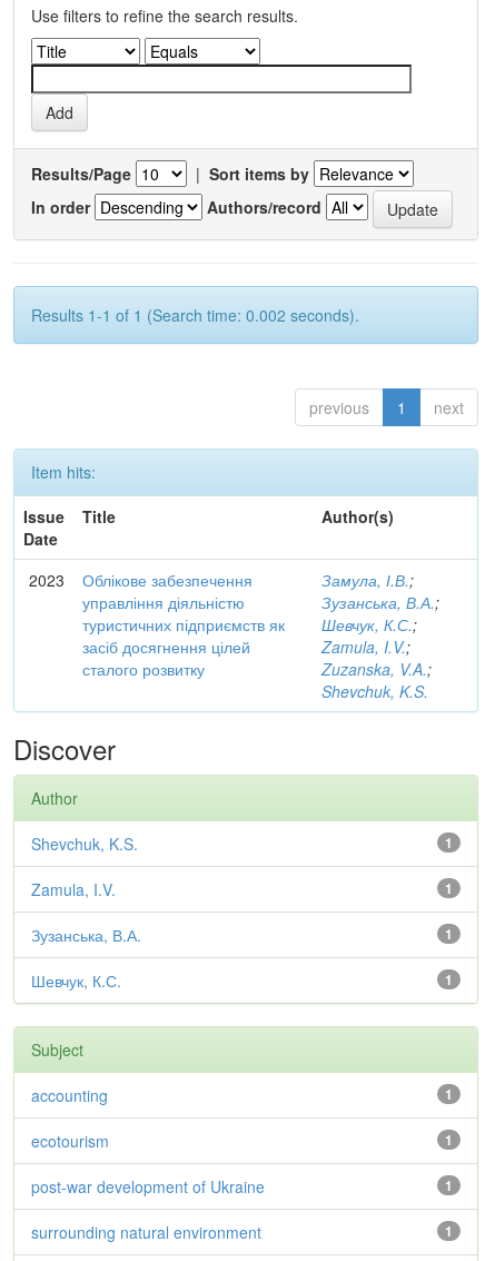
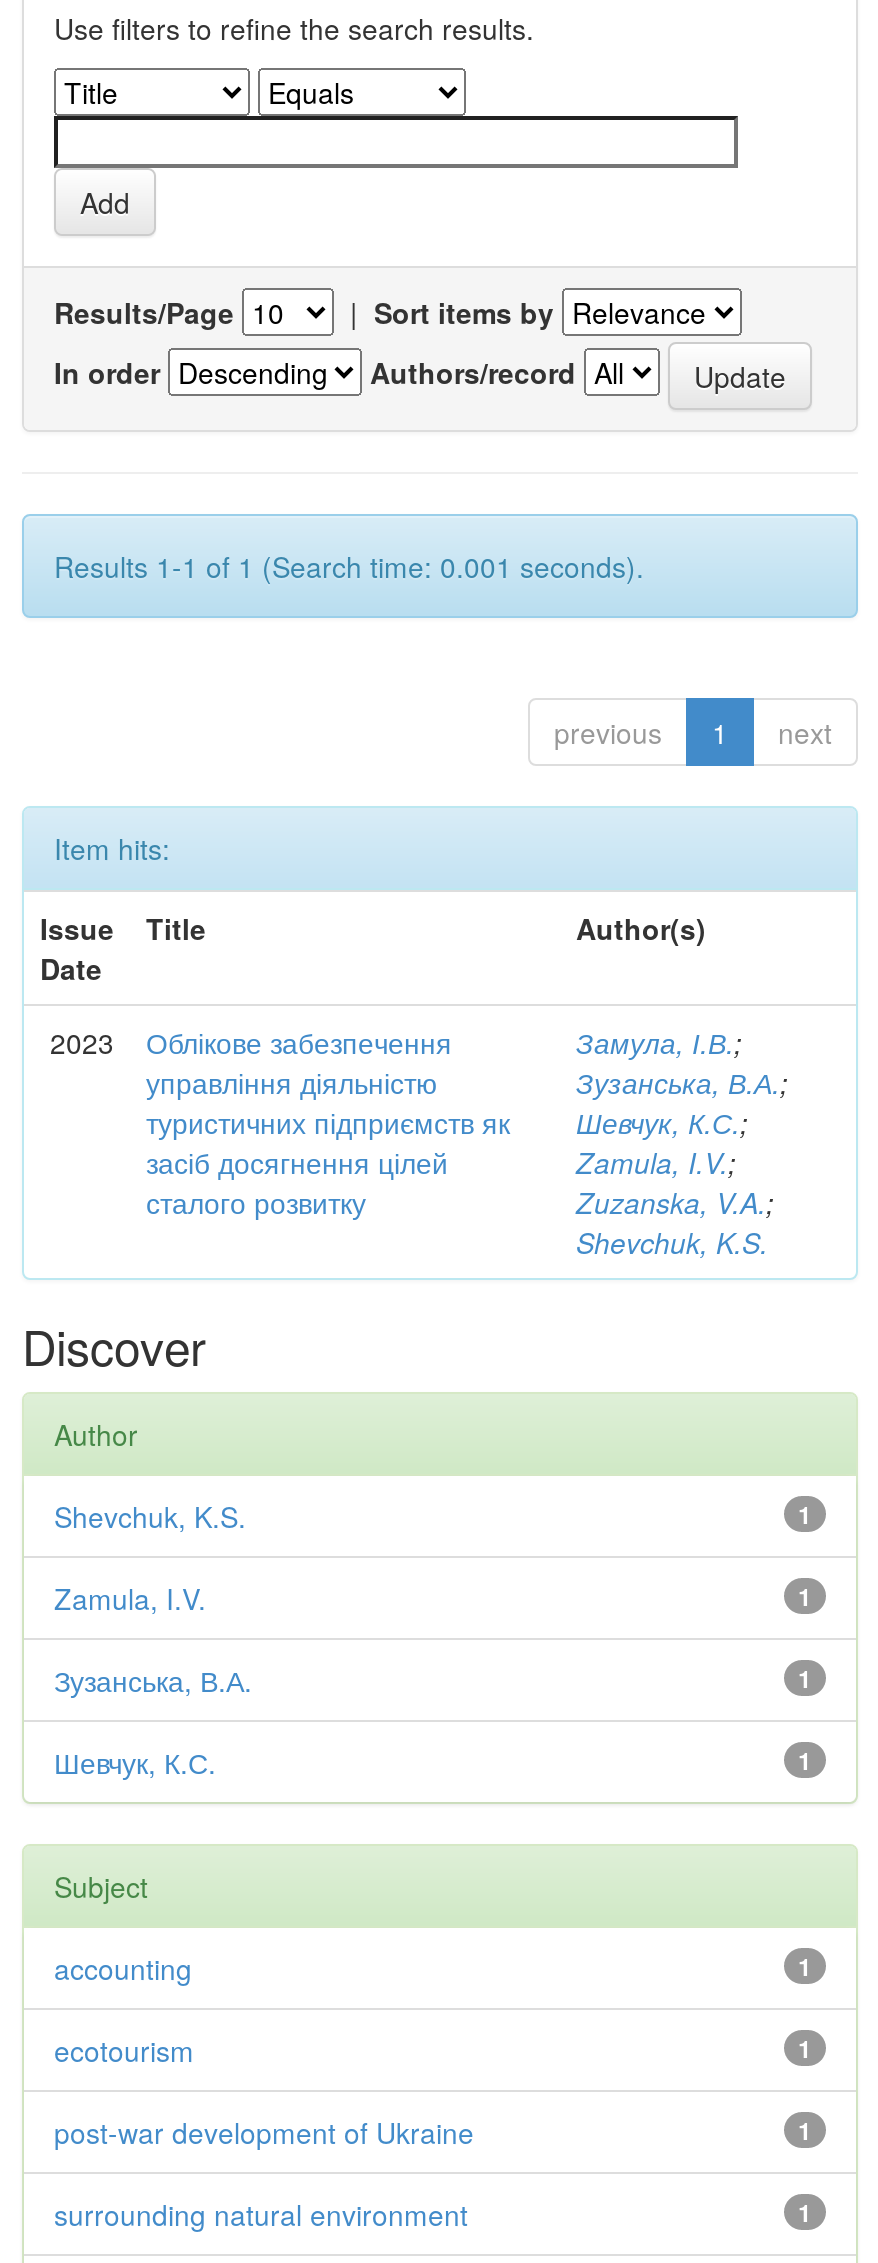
[31,304,359,326] Results 1-1 of 1 (Search time: 0.002 seconds). -> [54,546,644,586] Results 1-1 of 1 (Search time: 0.001 seconds).

